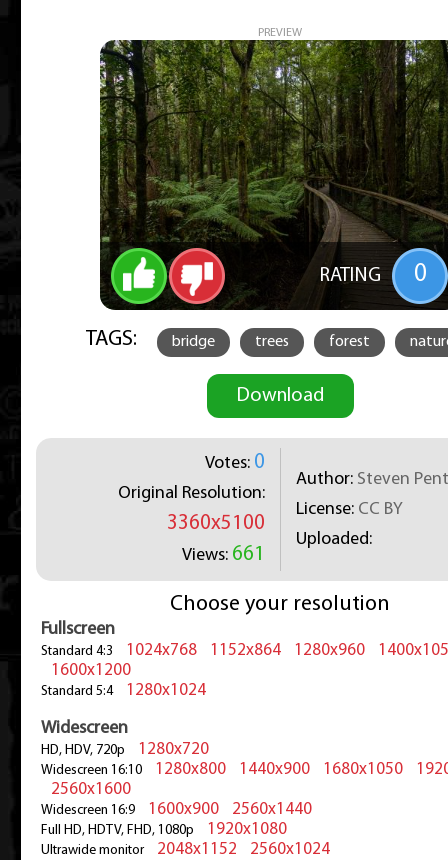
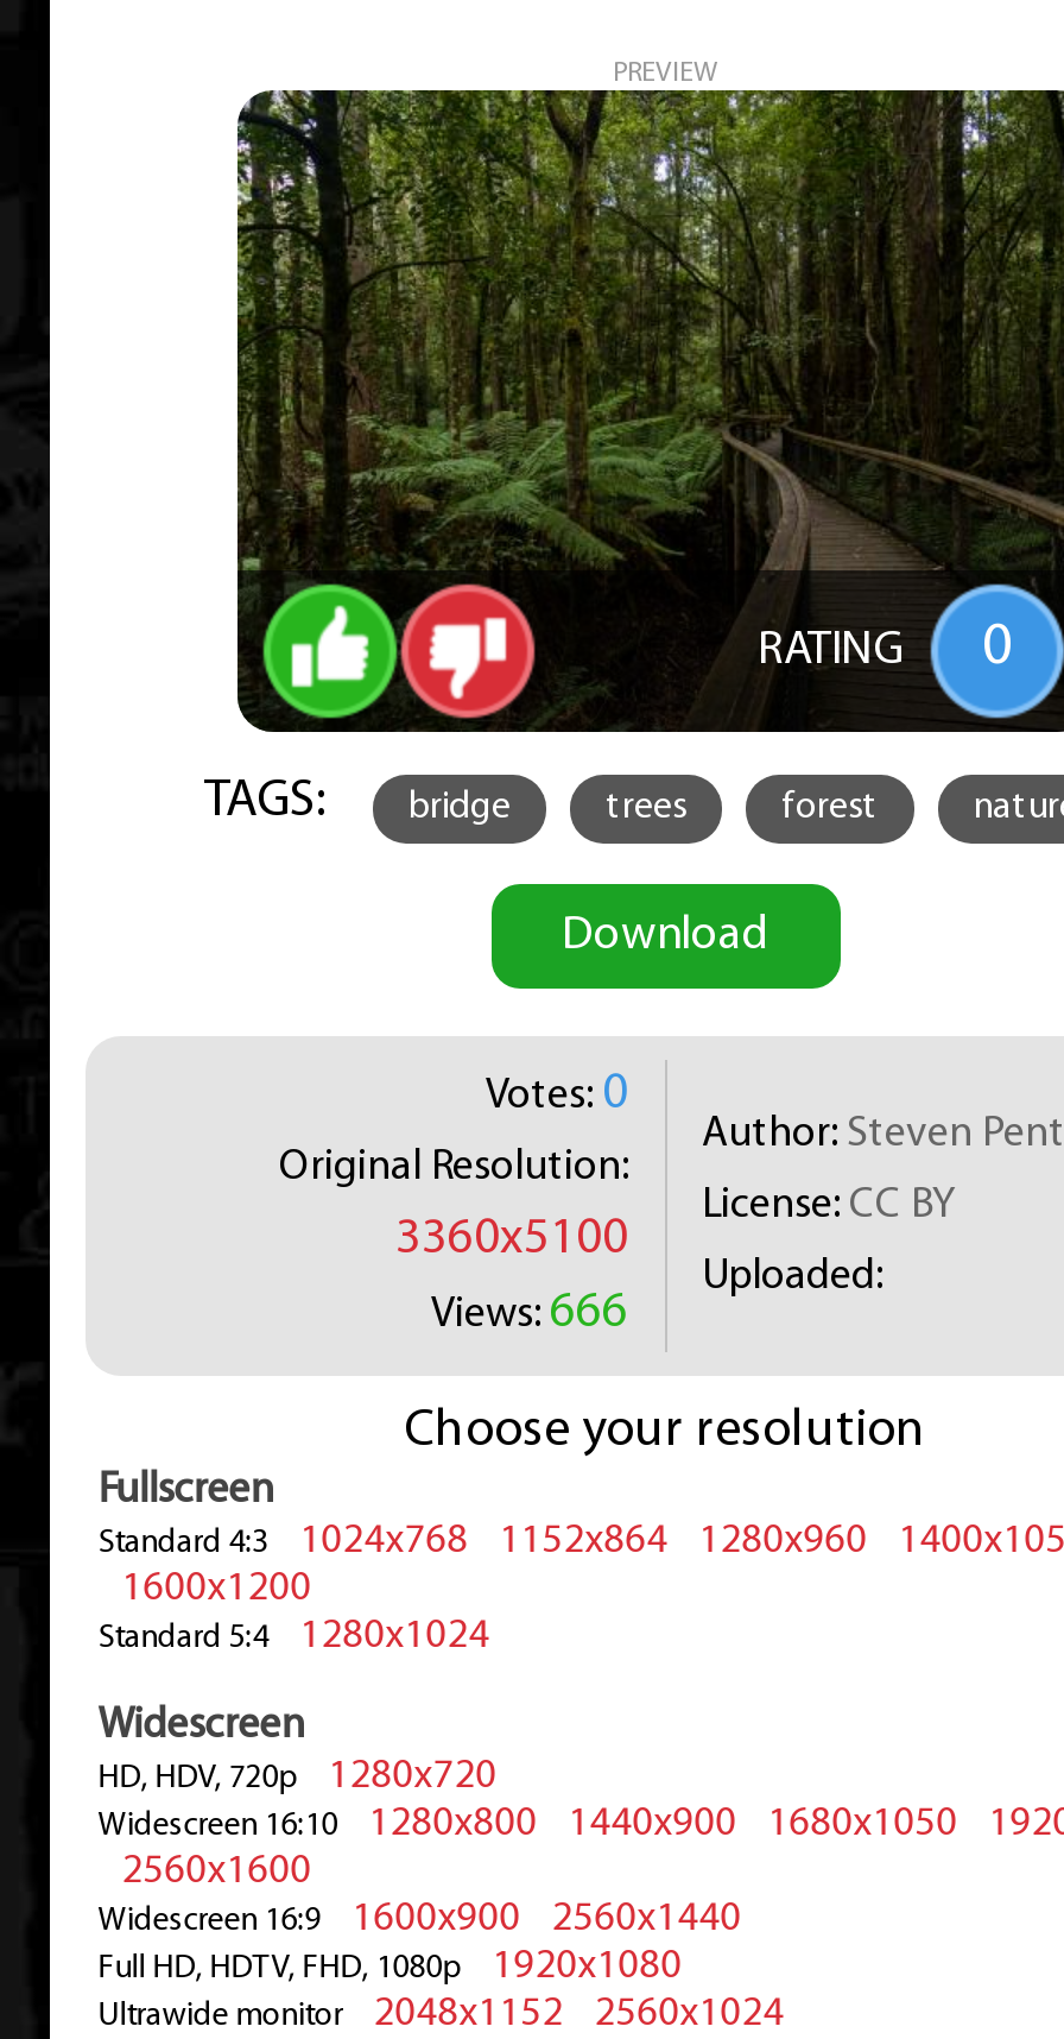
[181,544,264,565] Views: 661 -> [431,1288,628,1338] Views: 666

